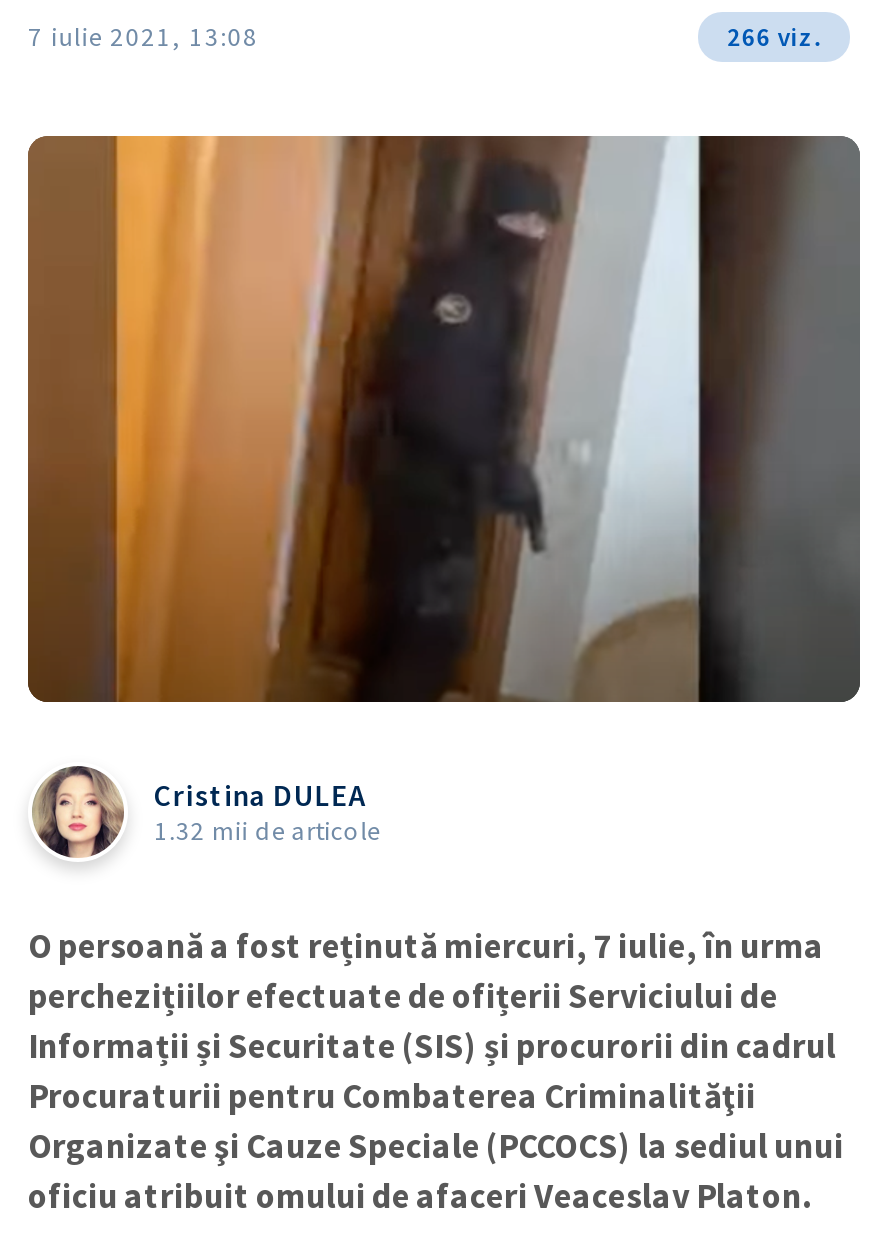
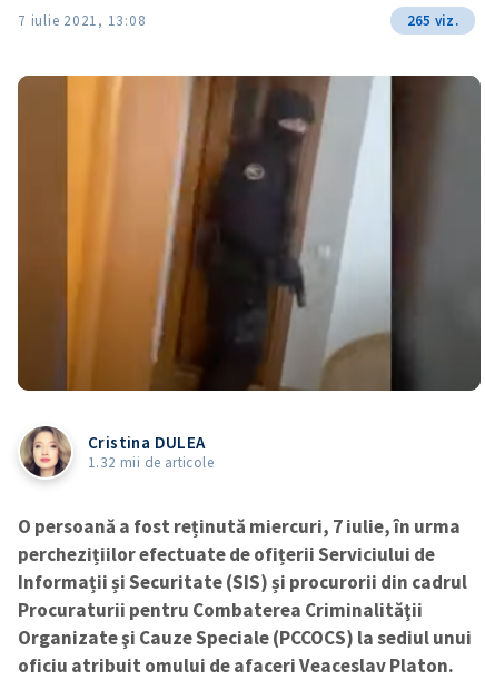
[727,19,820,53] 266 viz. -> [407,11,458,30] 265 viz.

